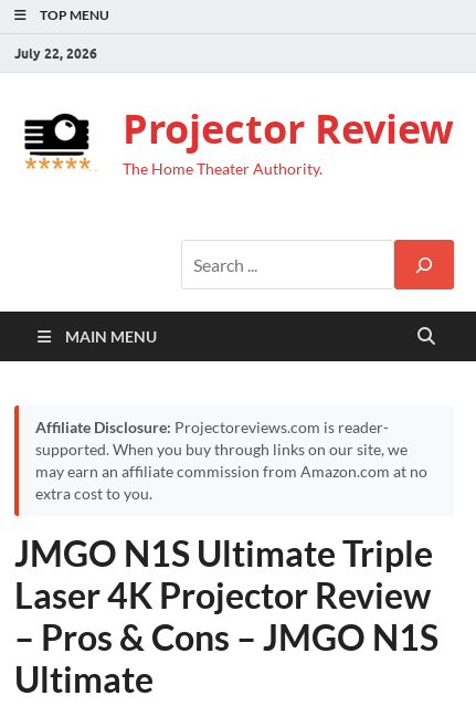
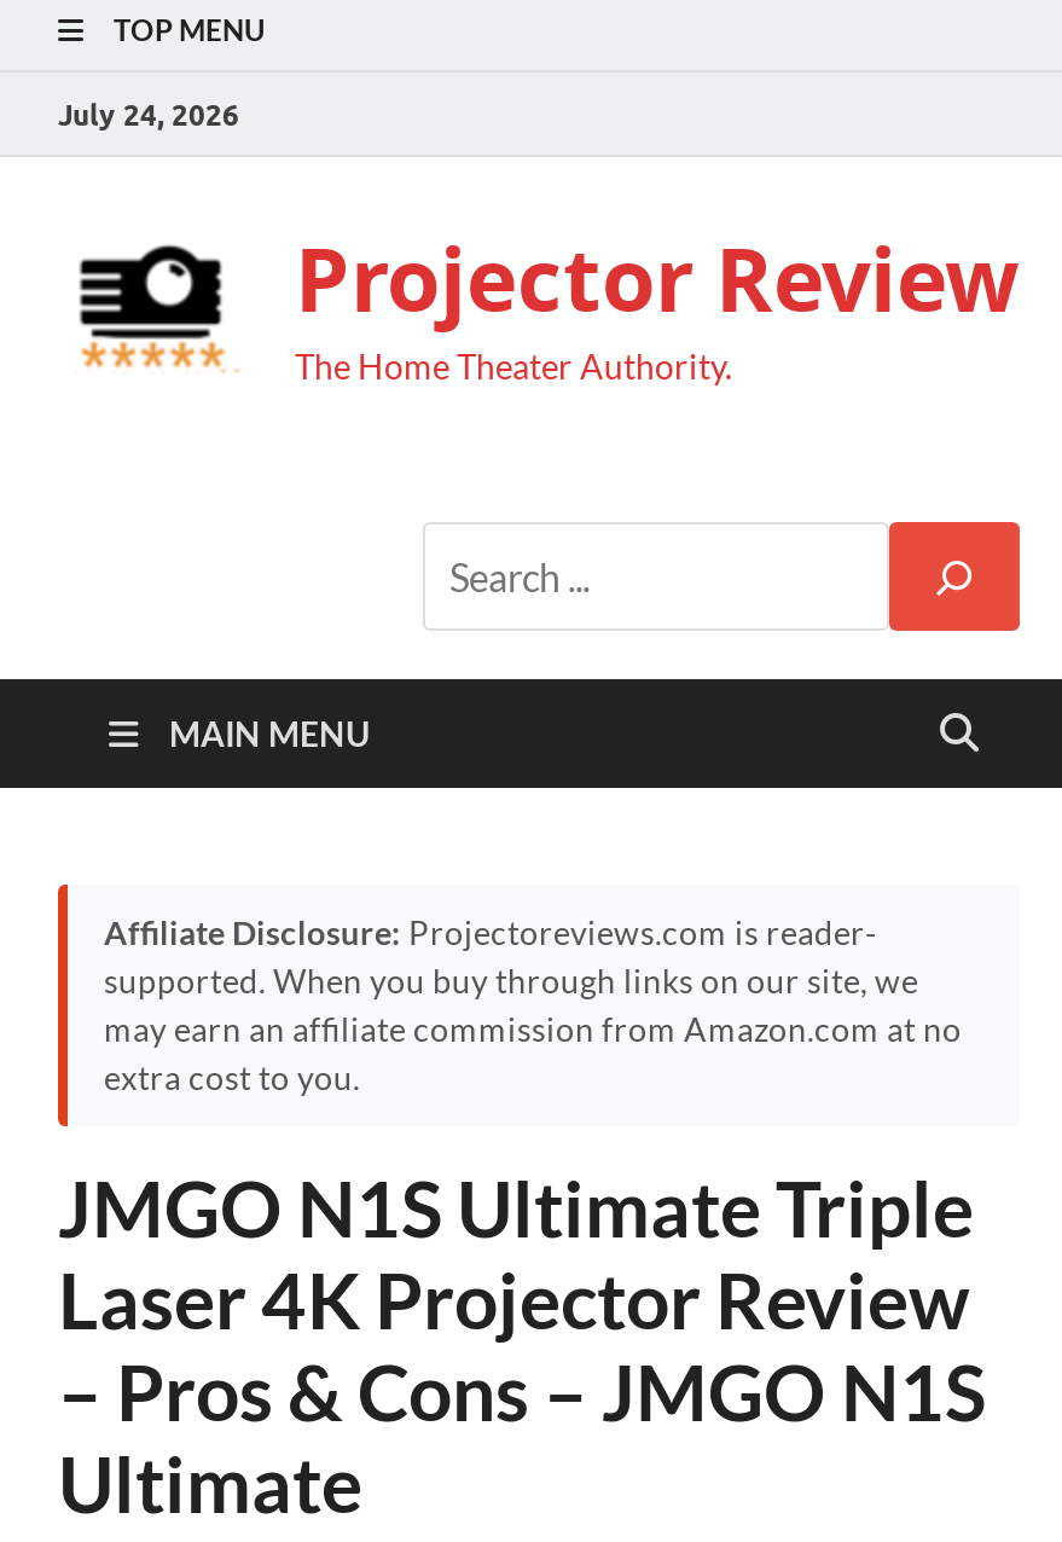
[14,45,97,61] July 22, 2026 -> [58,95,239,132] July 24, 2026

